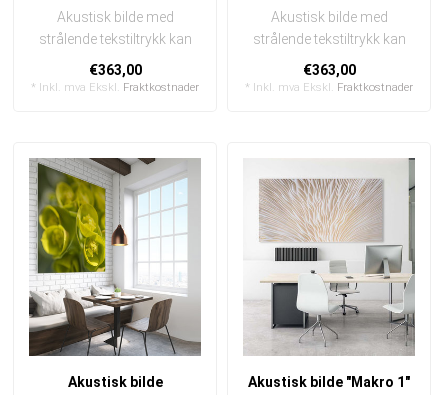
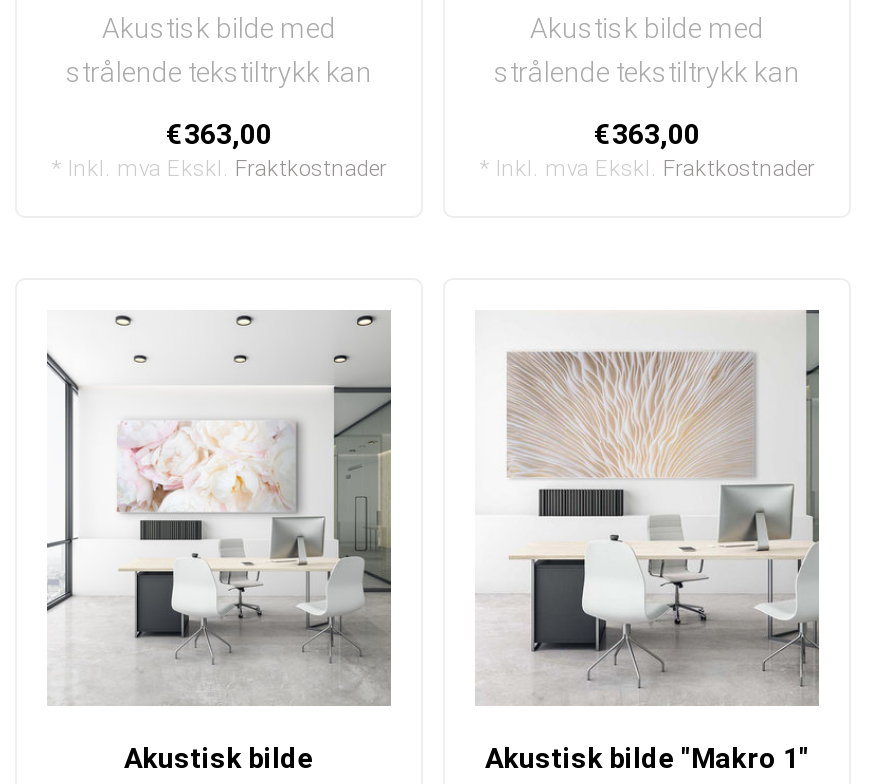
[28,157,200,357] [image] -> [45,310,391,706] [image]

